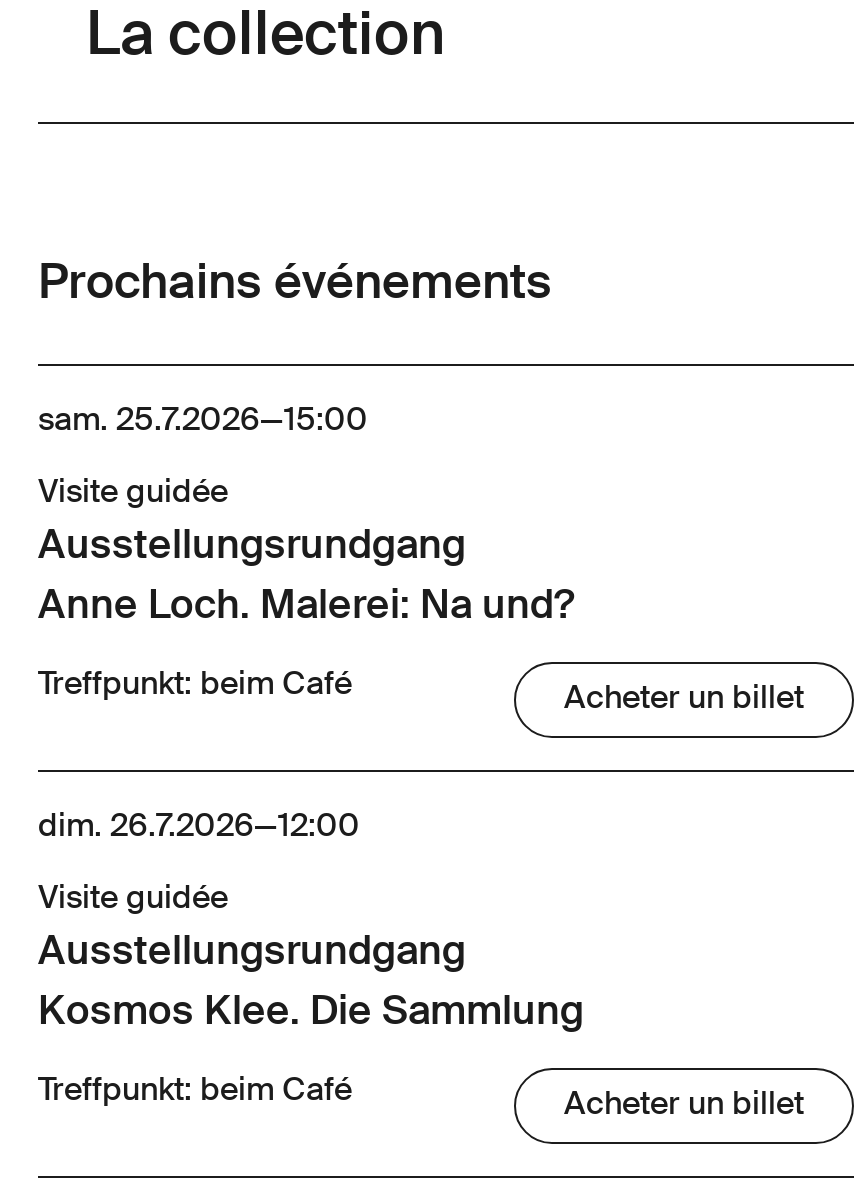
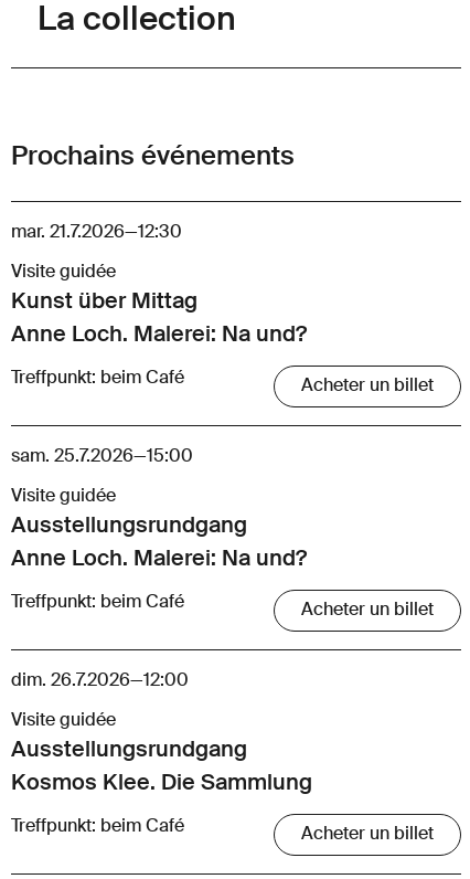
none -> [11,224,434,395] mar. 21.7.2026—12:30 | Visite guidée | Kunst über Mittag | Anne Loch. Malerei: Na und? | Treffpunkt: beim Café | Acheter un billet

